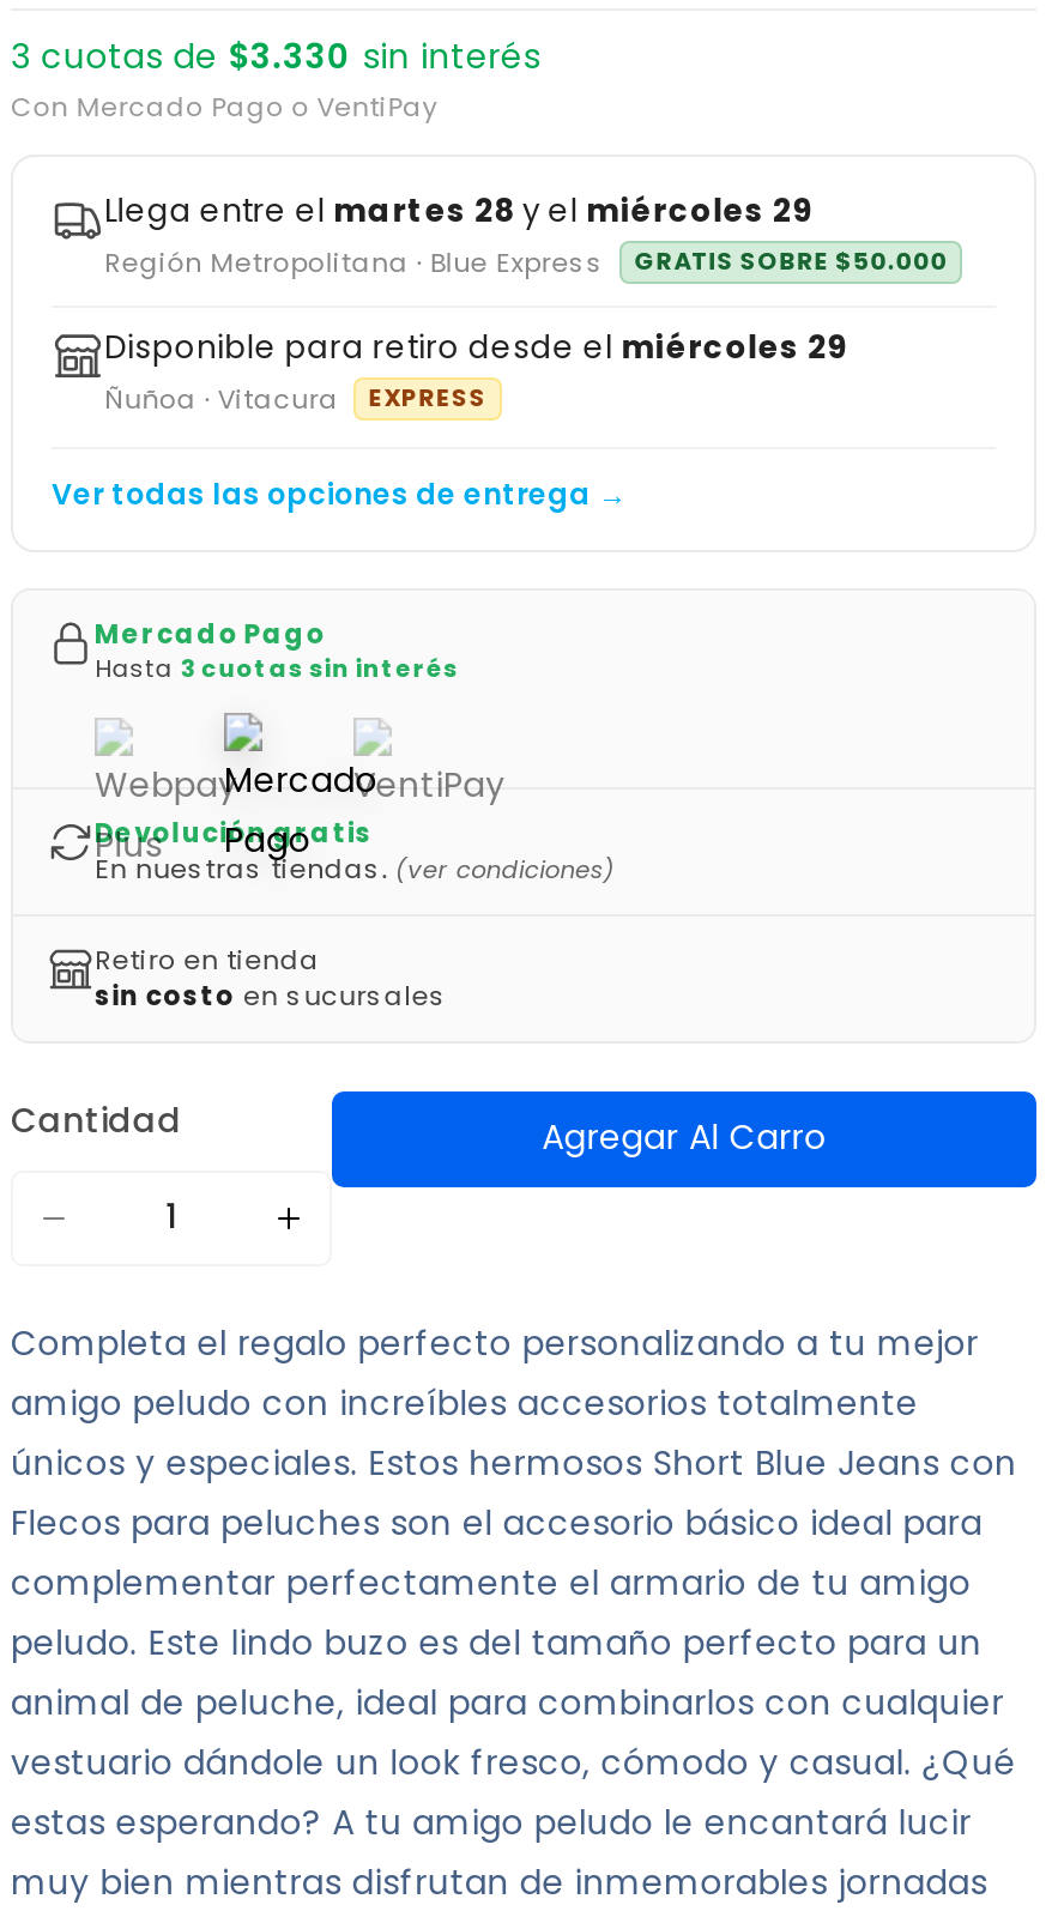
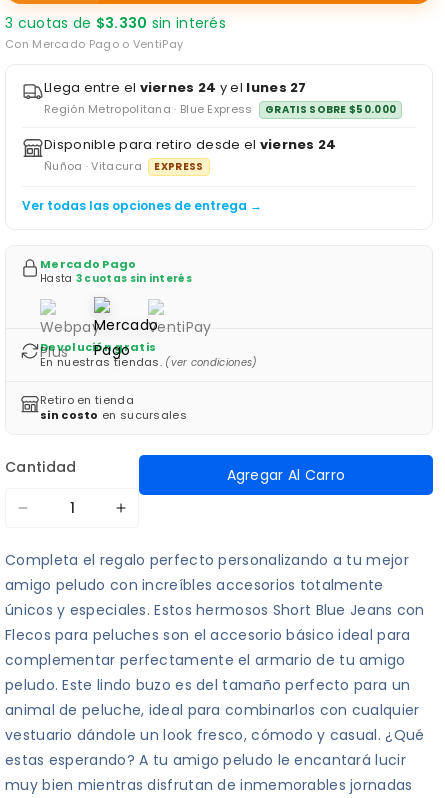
[104,187,815,232] Llega entre el martes 28 y el miércoles 29 -> [44,78,307,97] Llega entre el viernes 24 y el lunes 27
[104,323,850,369] Disponible para retiro desde el miércoles 29 -> [44,135,337,154] Disponible para retiro desde el viernes 24

